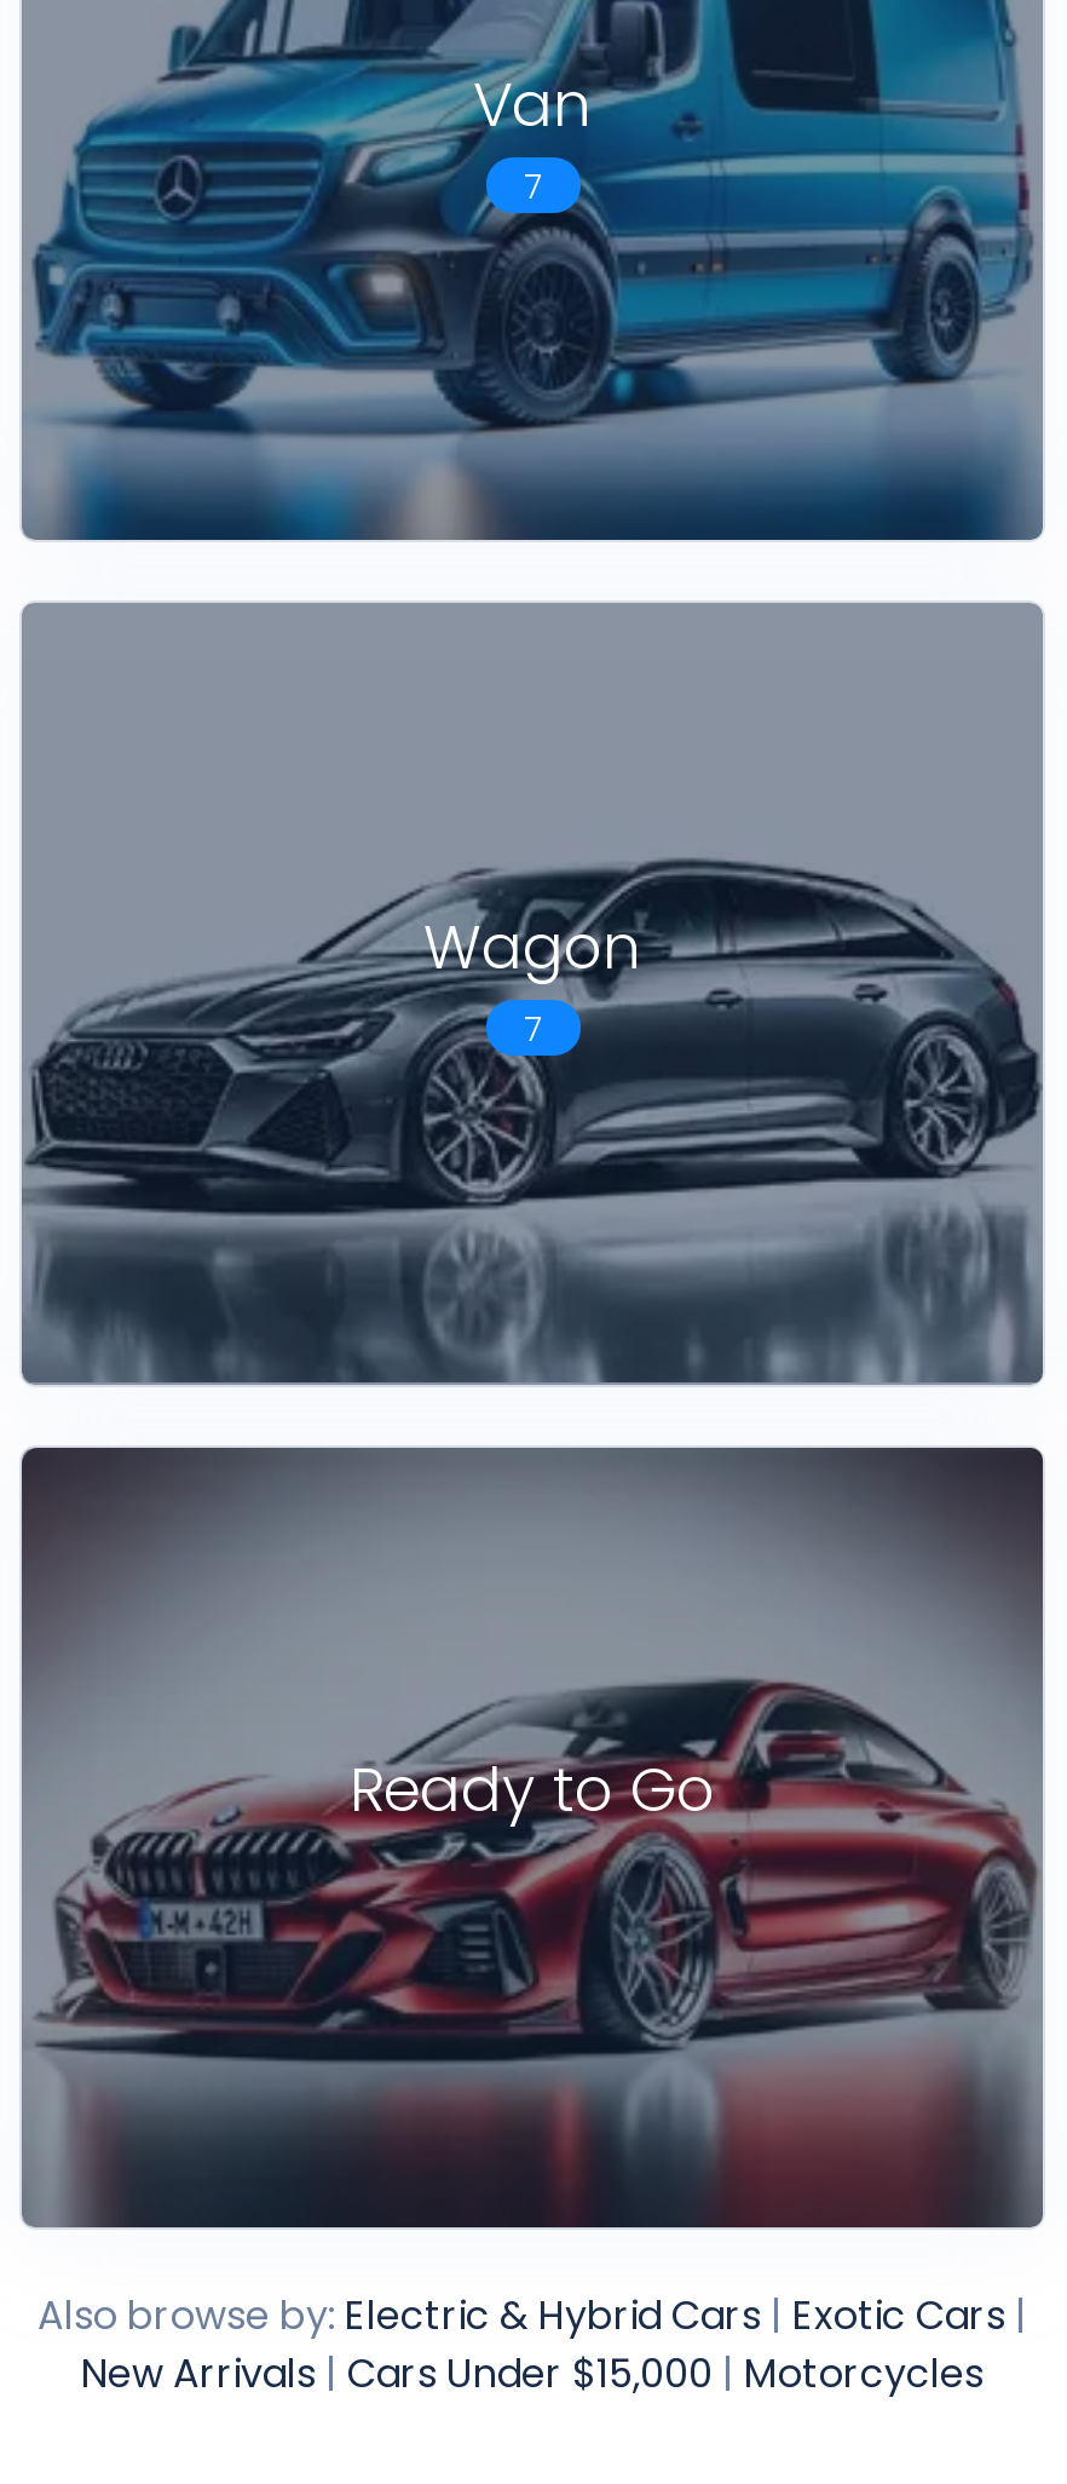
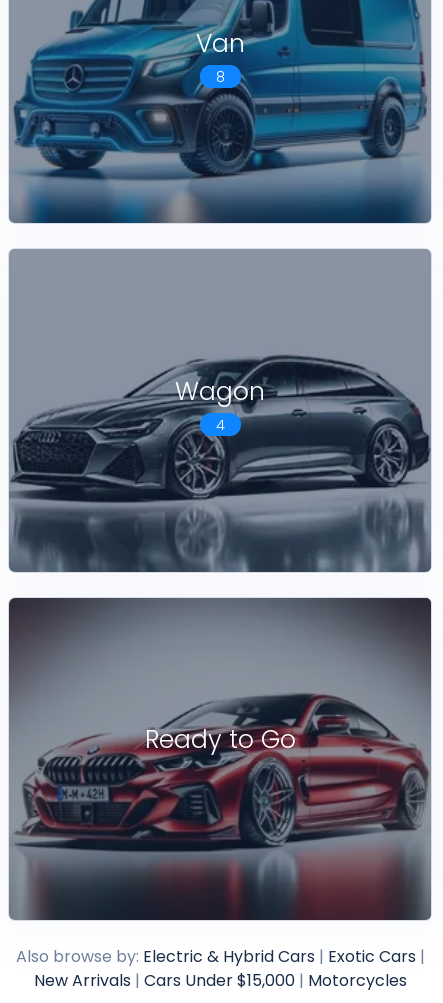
[524,161,541,210] 7 -> [215,67,224,87] 8
[524,1004,541,1052] 7 -> [215,415,224,435] 4

